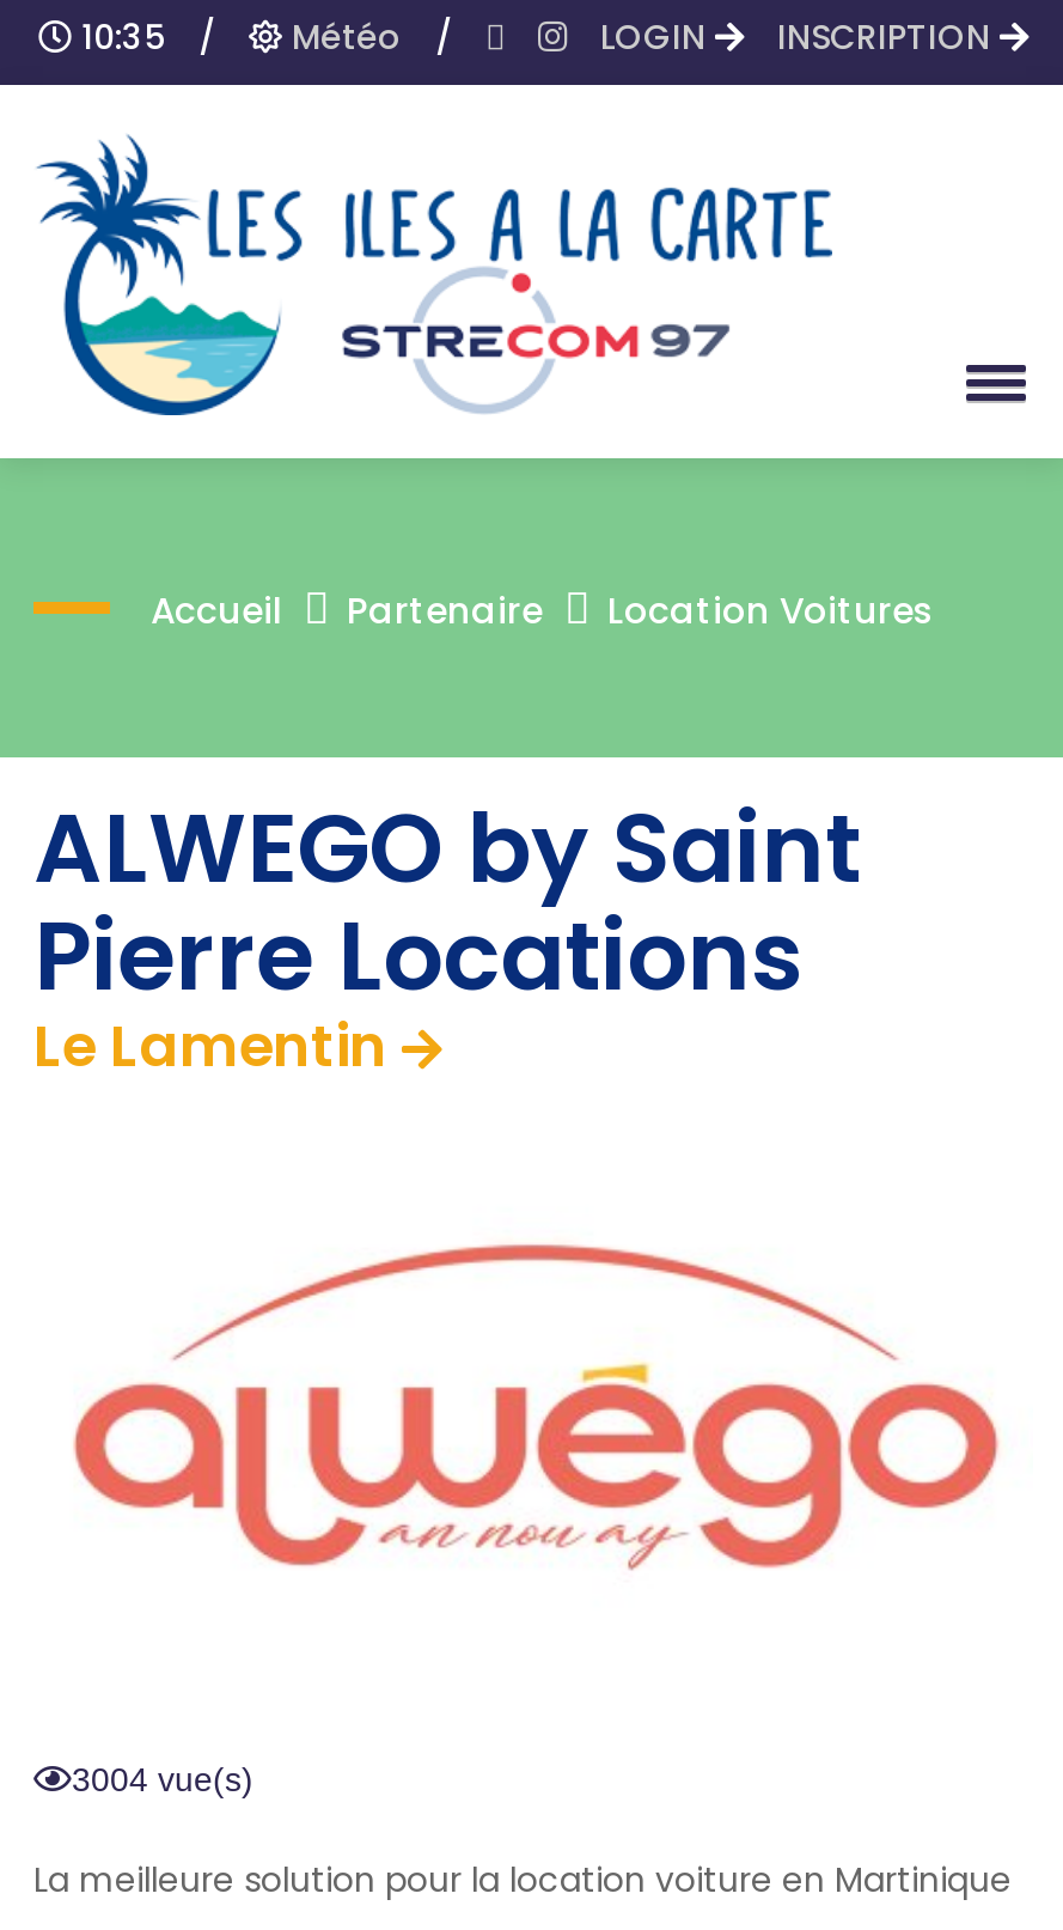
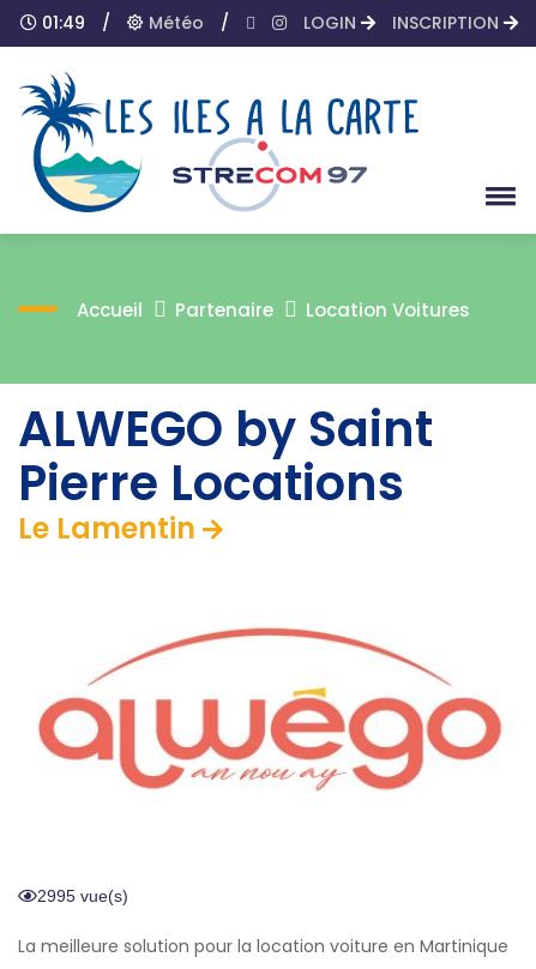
[72,13,165,61] 10:35 -> [37,11,85,35] 01:49
[72,1761,253,1799] 3004 vue(s) -> [37,887,128,906] 2995 vue(s)

